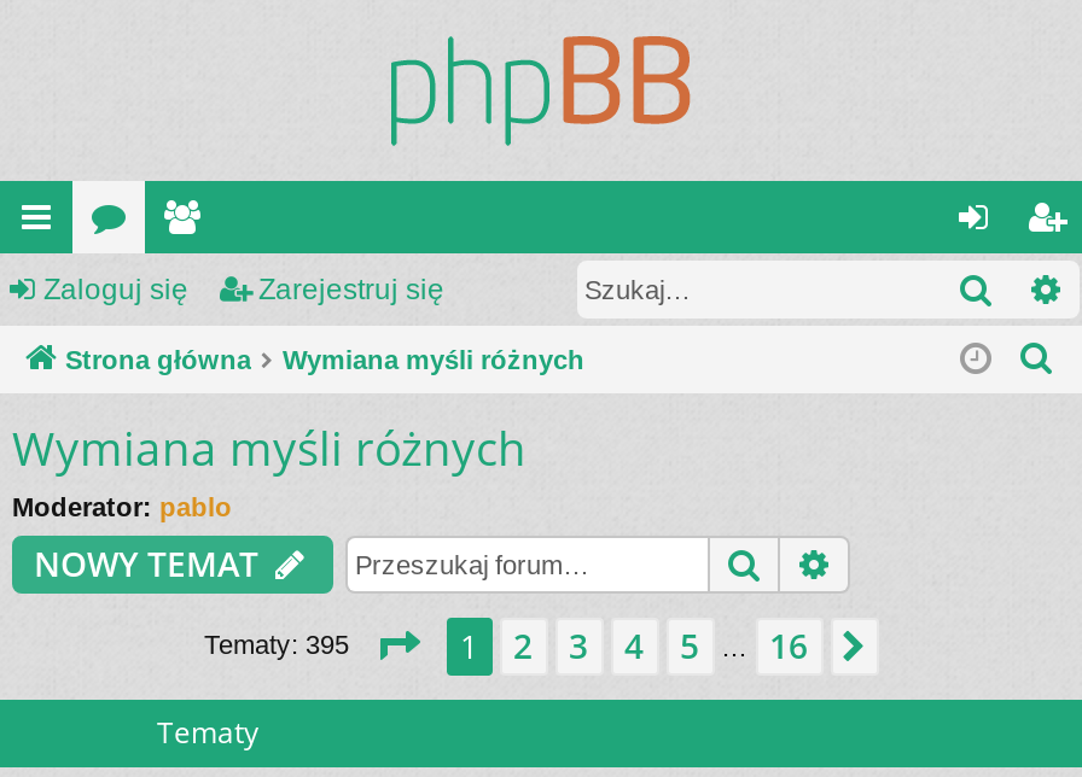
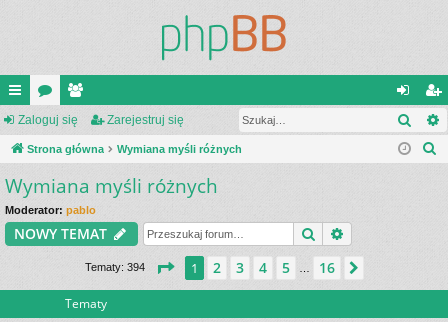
[204,630,356,659] Tematy: 395 -> [84,261,147,273] Tematy: 394

